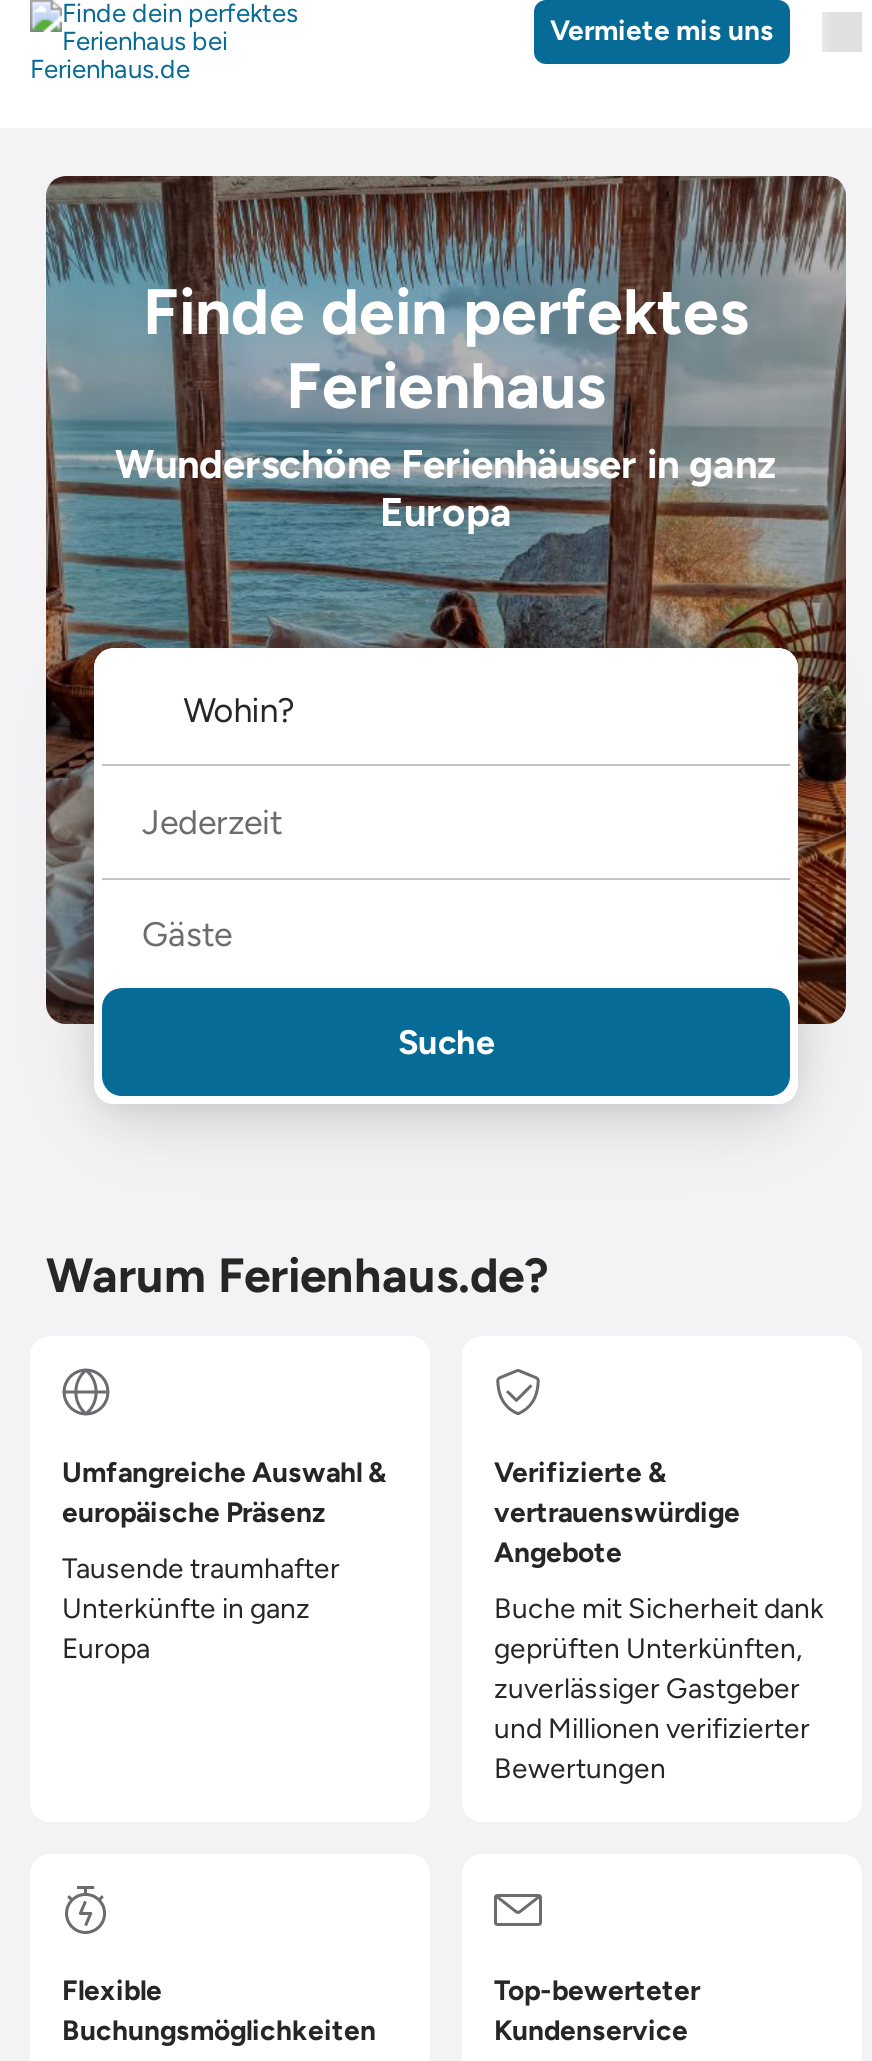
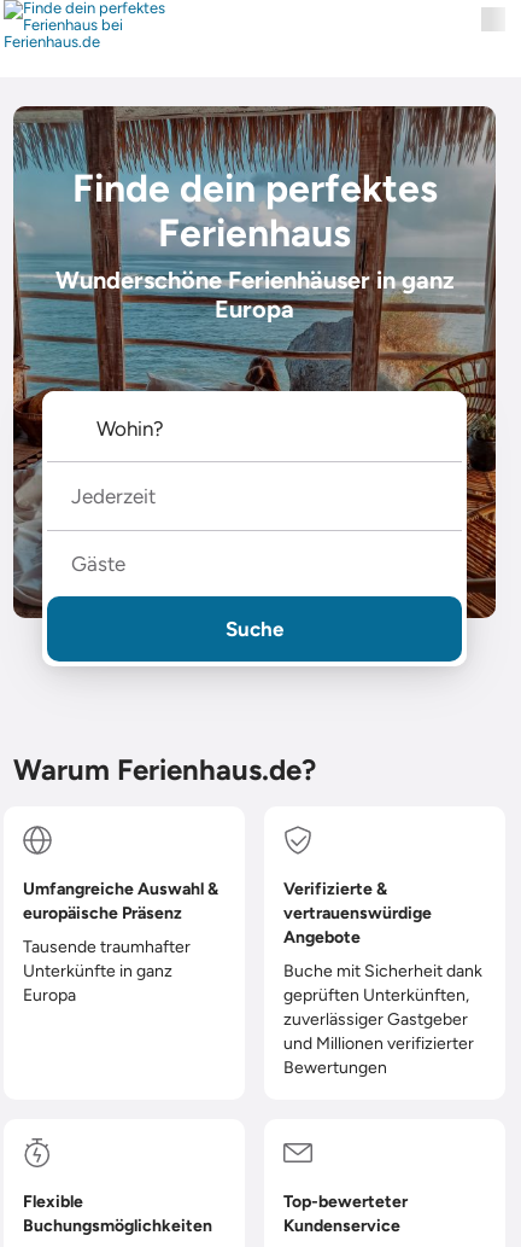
[550,14,774,48] Vermiete mis uns -> none

